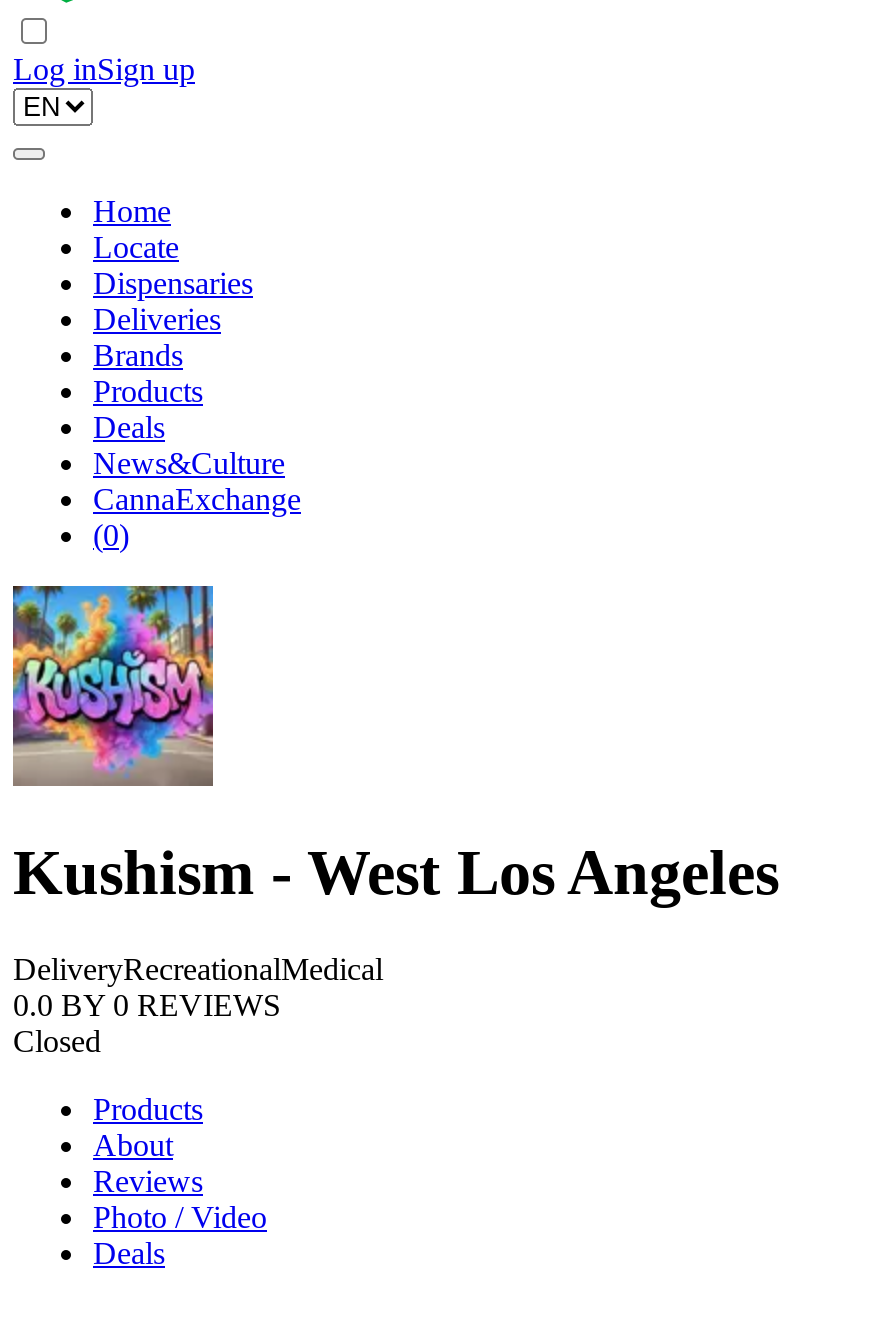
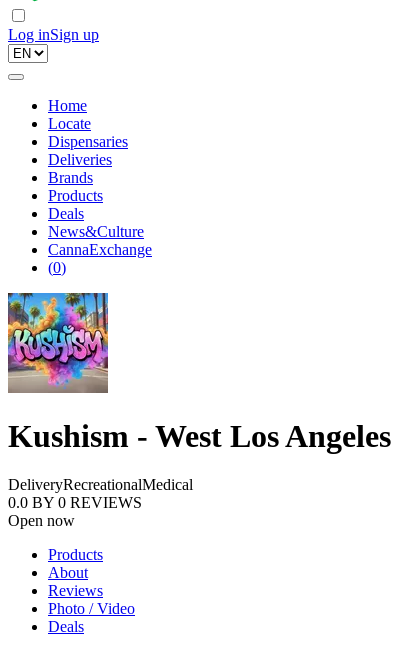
[13,1025,101,1059] Closed -> [8,512,75,529] Open now

